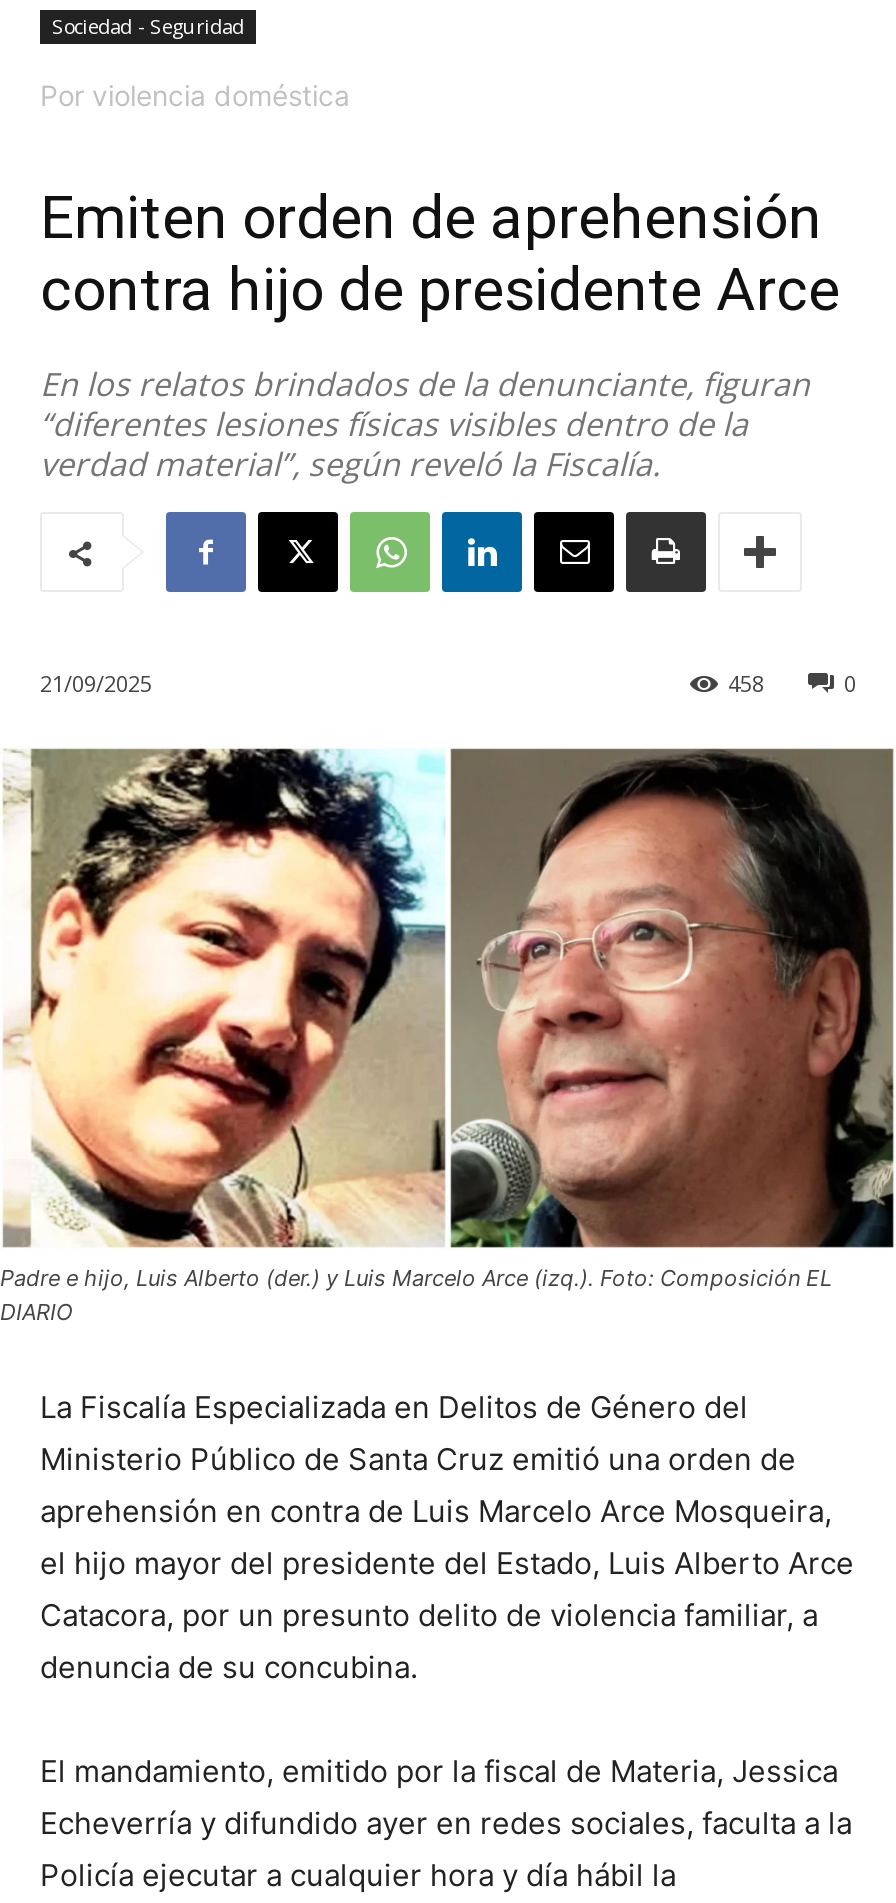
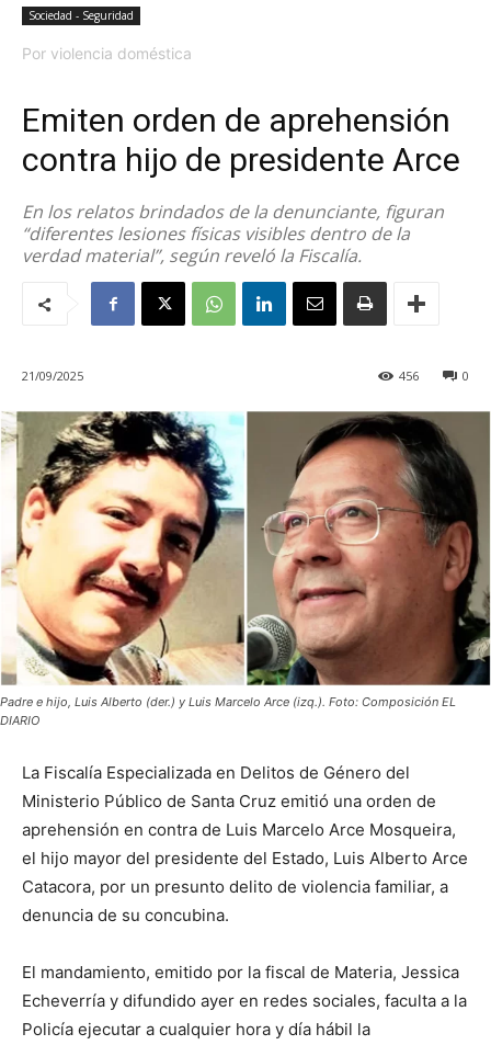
[728,668,764,698] 458 -> [399,367,419,384] 456

